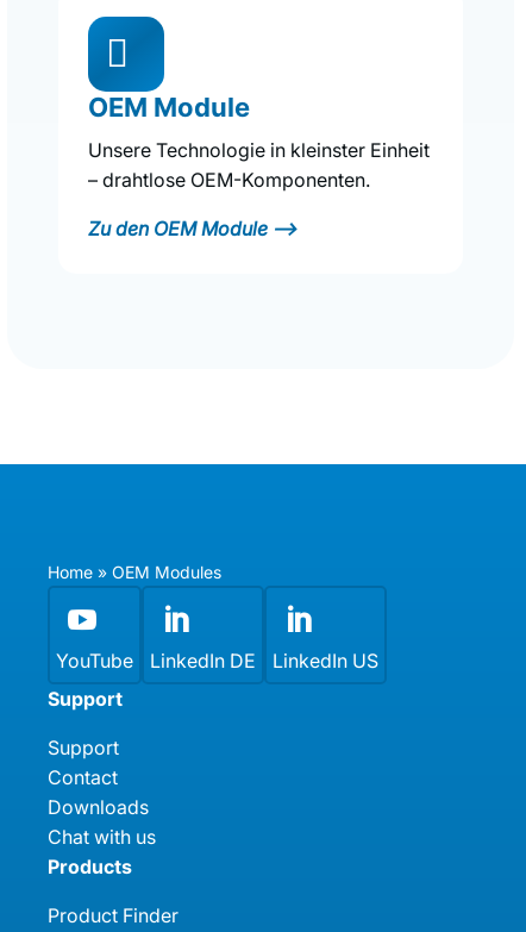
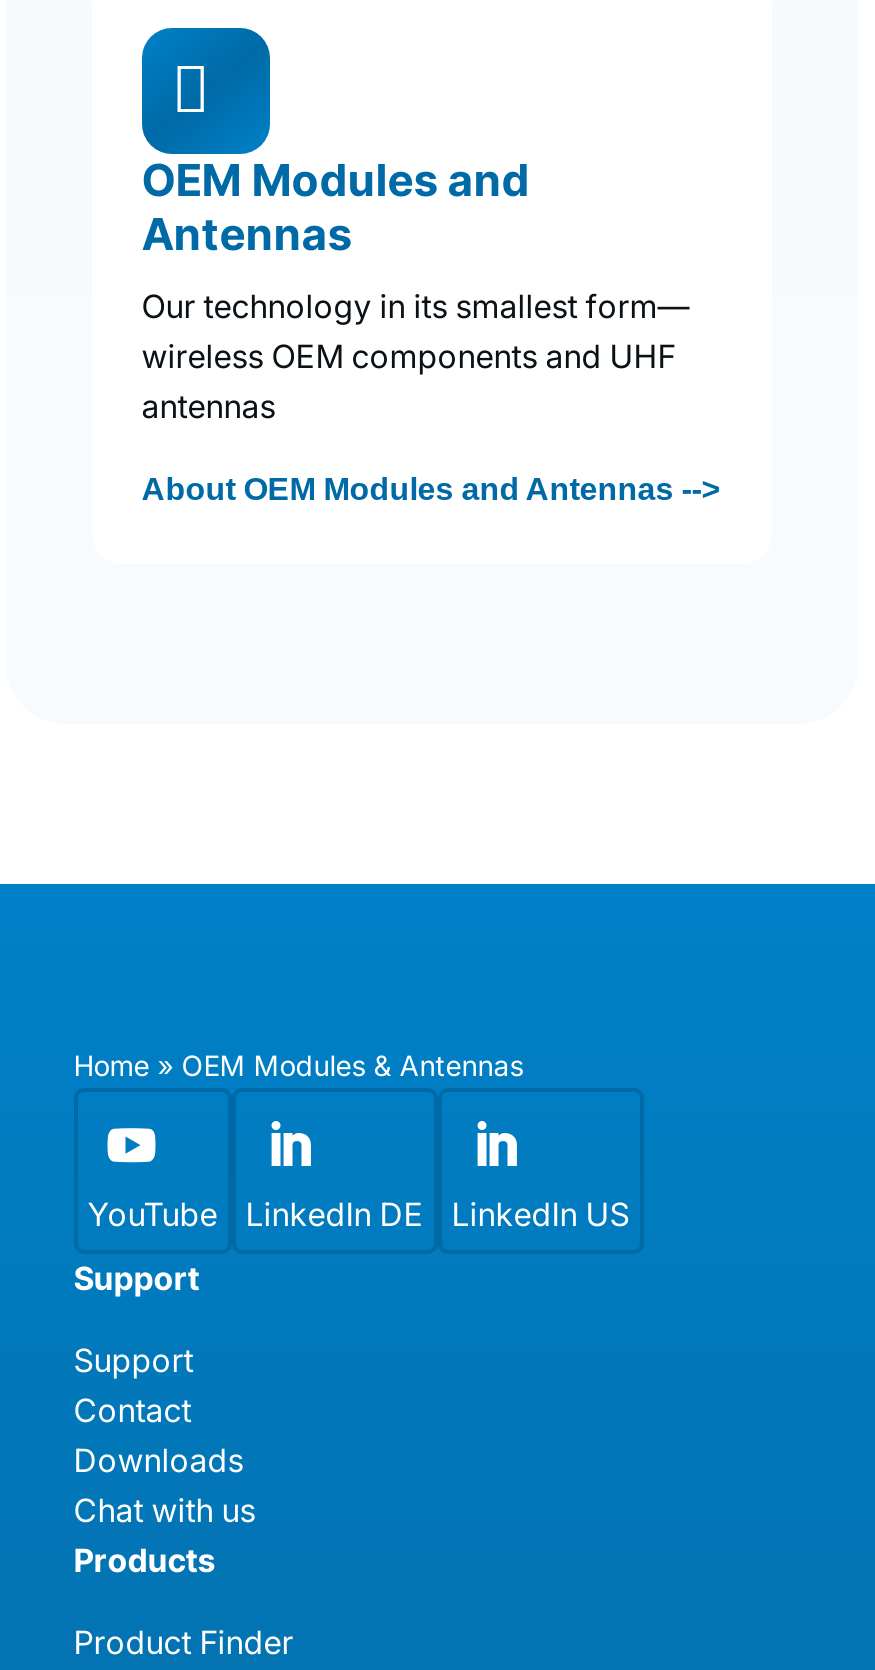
[88,92,250,122] OEM Module -> [142,154,530,260] OEM Modules and | Antennas
[88,138,429,192] Unsere Technologie in kleinster Einheit | – drahtlose OEM-Komponenten. -> [142,286,690,426] Our technology in its smallest form— | wireless OEM components and UHF | antennas
[88,217,302,240] Zu den OEM Module --> -> [142,472,720,506] About OEM Modules and Antennas -->
[47,562,221,582] Home» OEM Modules -> [74,1048,524,1082] Home» OEM Modules & Antennas

